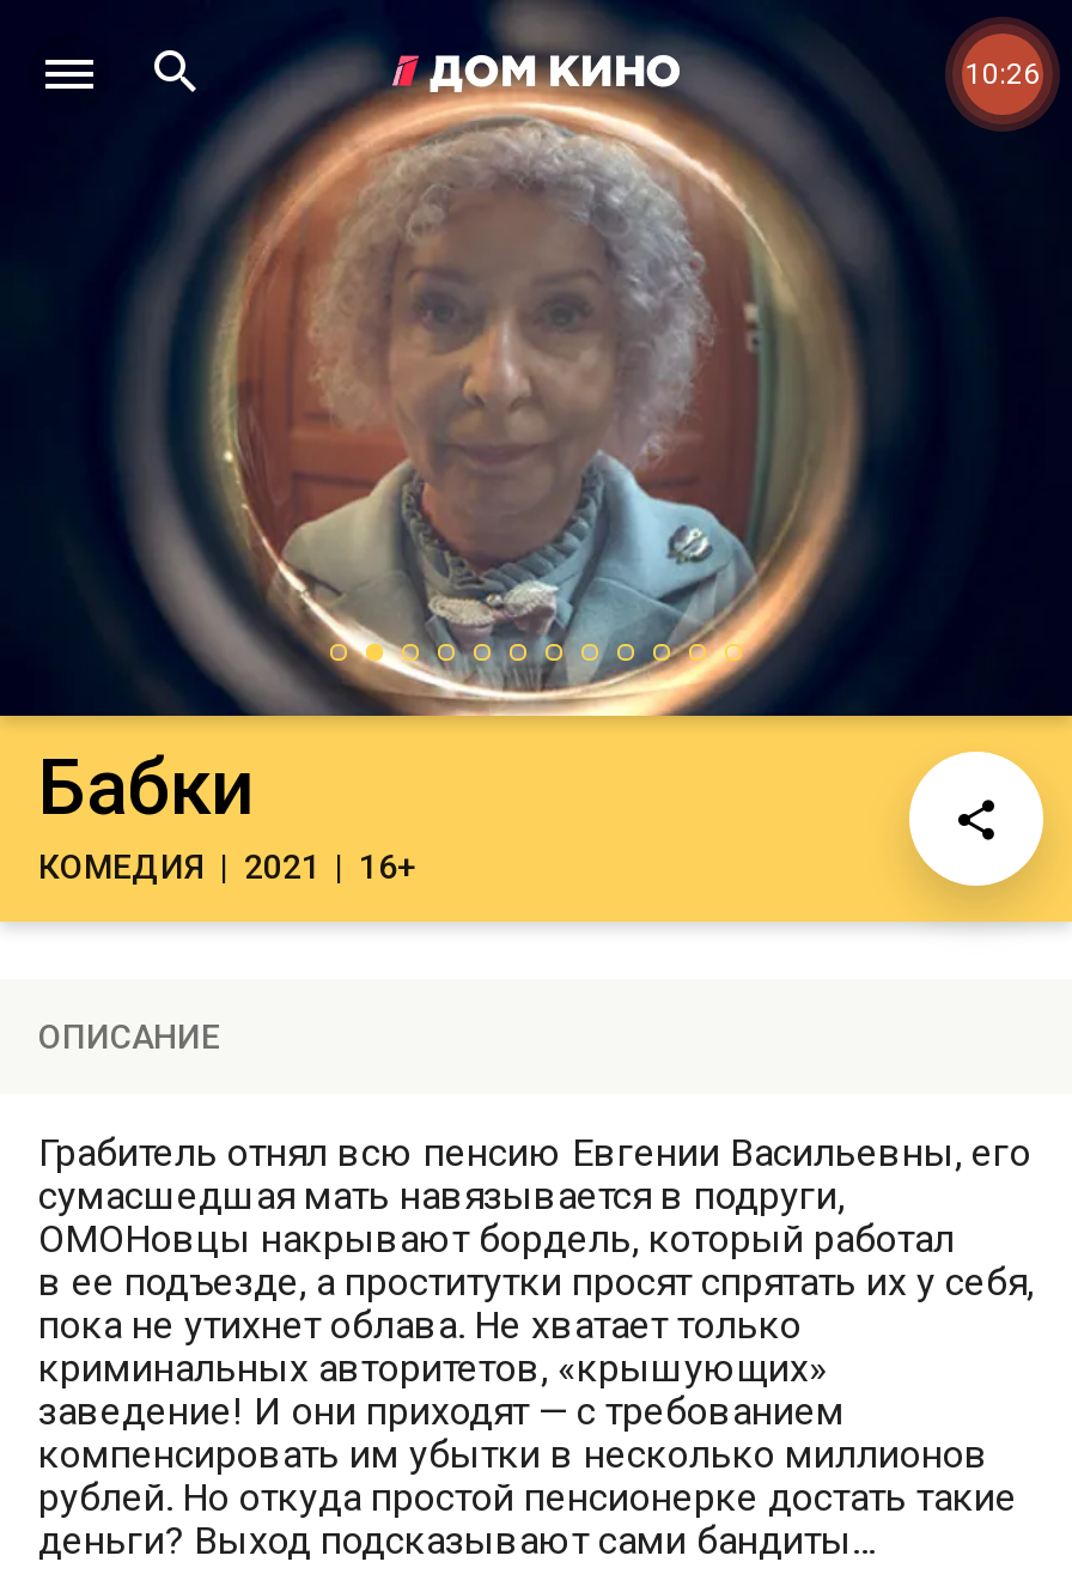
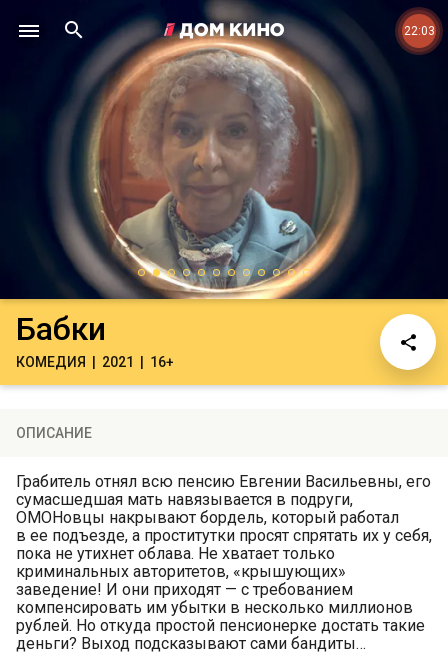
[966,57,1040,91] 10:26 -> [403,24,434,38] 22:03

